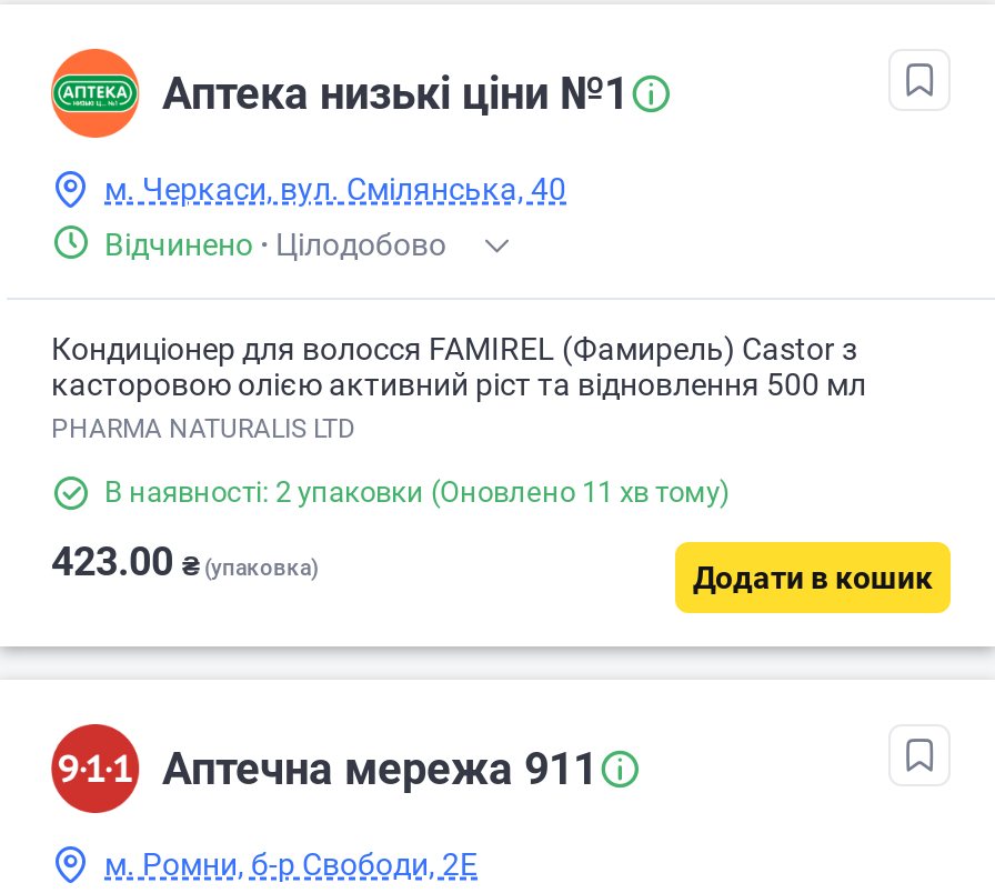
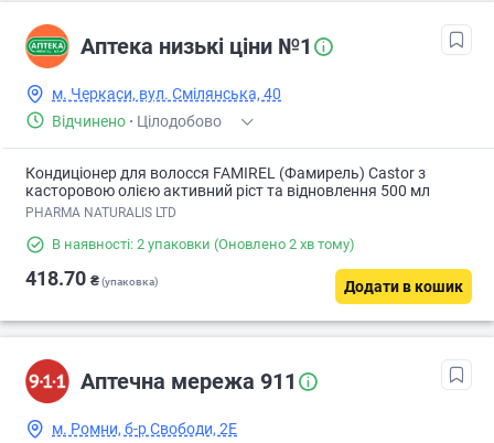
[104,476,731,509] В наявності: 2 упаковки (Оновлено 11 хв тому) -> [52,236,355,253] В наявності: 2 упаковки (Оновлено 2 хв тому)
[51,538,320,585] 423.00 ₴(упаковка) -> [25,267,159,290] 418.70 ₴(упаковка)

